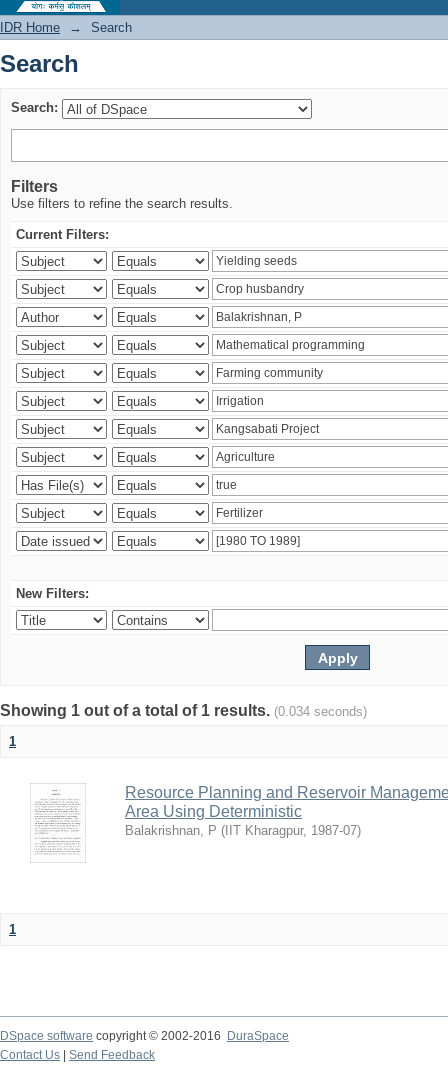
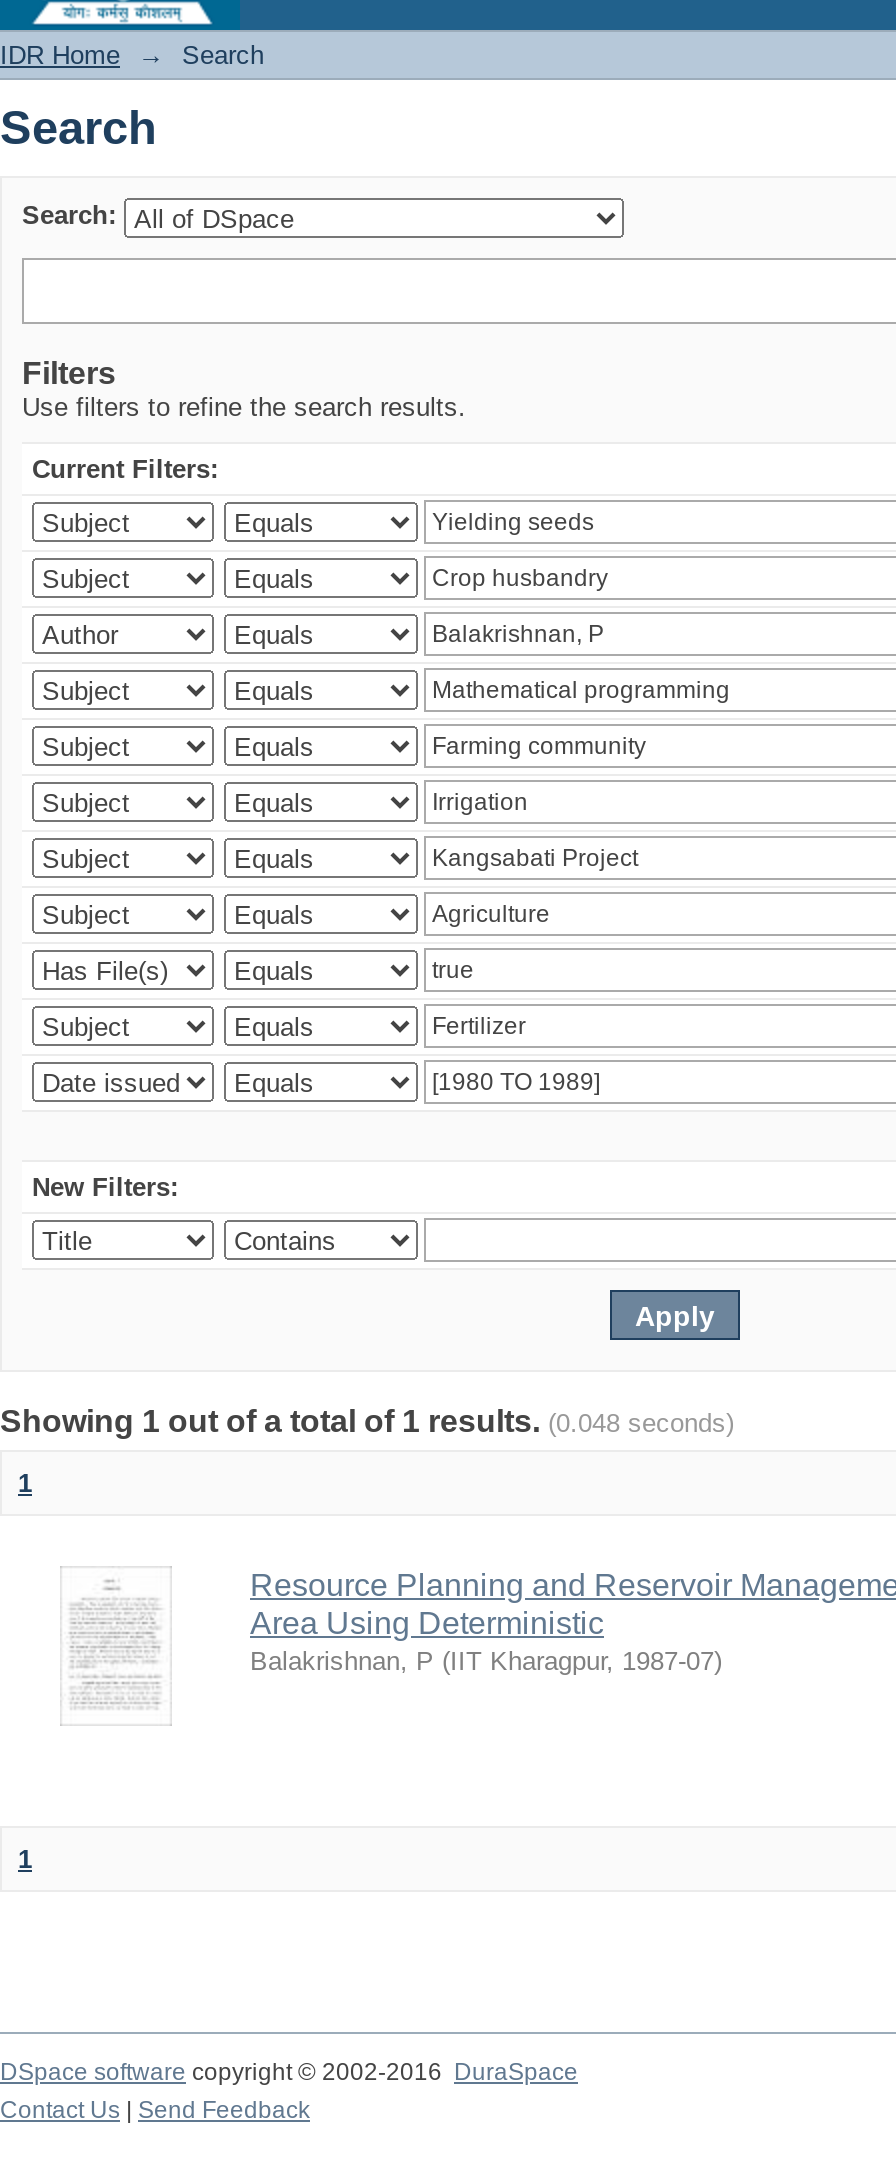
[0,702,367,719] Showing 1 out of a total of 1 results. (0.034 seconds) -> [0,1404,734,1438] Showing 1 out of a total of 1 results. (0.048 seconds)

